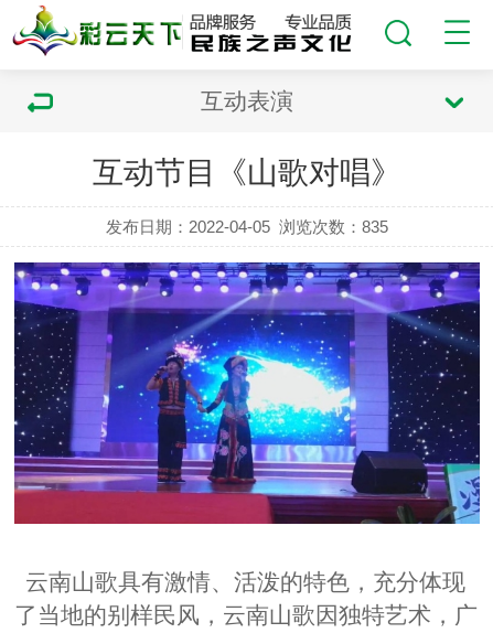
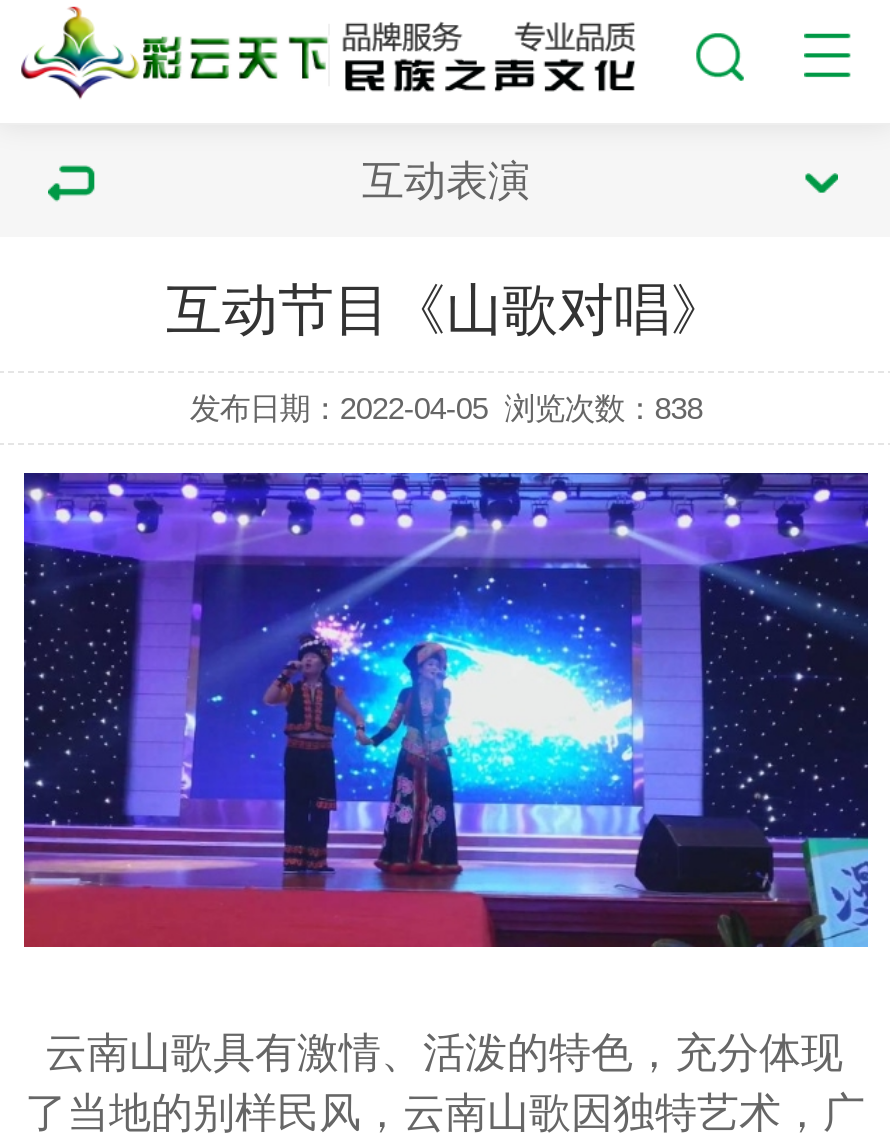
[106,217,388,236] 发布日期：2022-04-05 浏览次数：835 -> [190,391,702,425] 发布日期：2022-04-05 浏览次数：838

